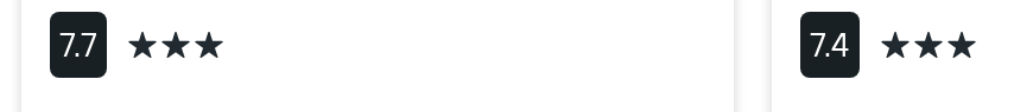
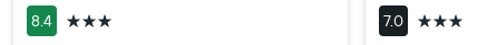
[59,24,97,66] 7.7 -> [31,11,52,31] 8.4
[810,24,850,66] 7.4 -> [383,11,403,31] 7.0

